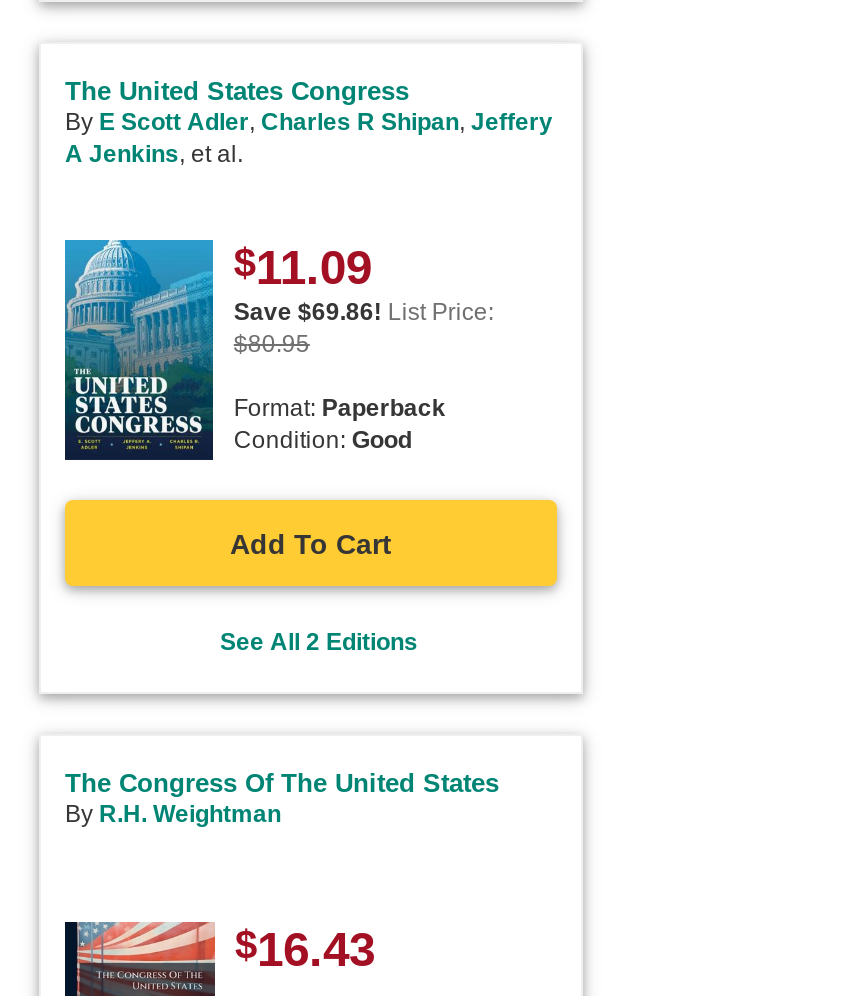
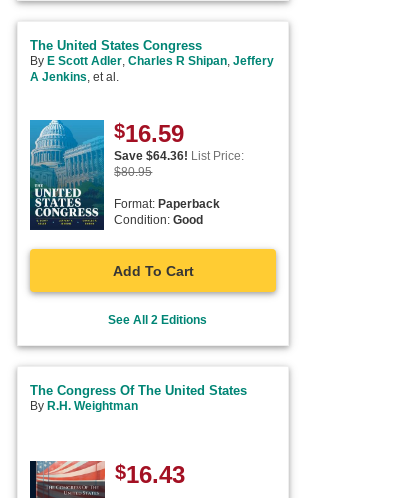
[234,239,372,293] $11.09 -> [114,119,184,146] $16.59
[234,297,494,325] Save $69.86! List Price: -> [114,148,244,162] Save $64.36! List Price:

